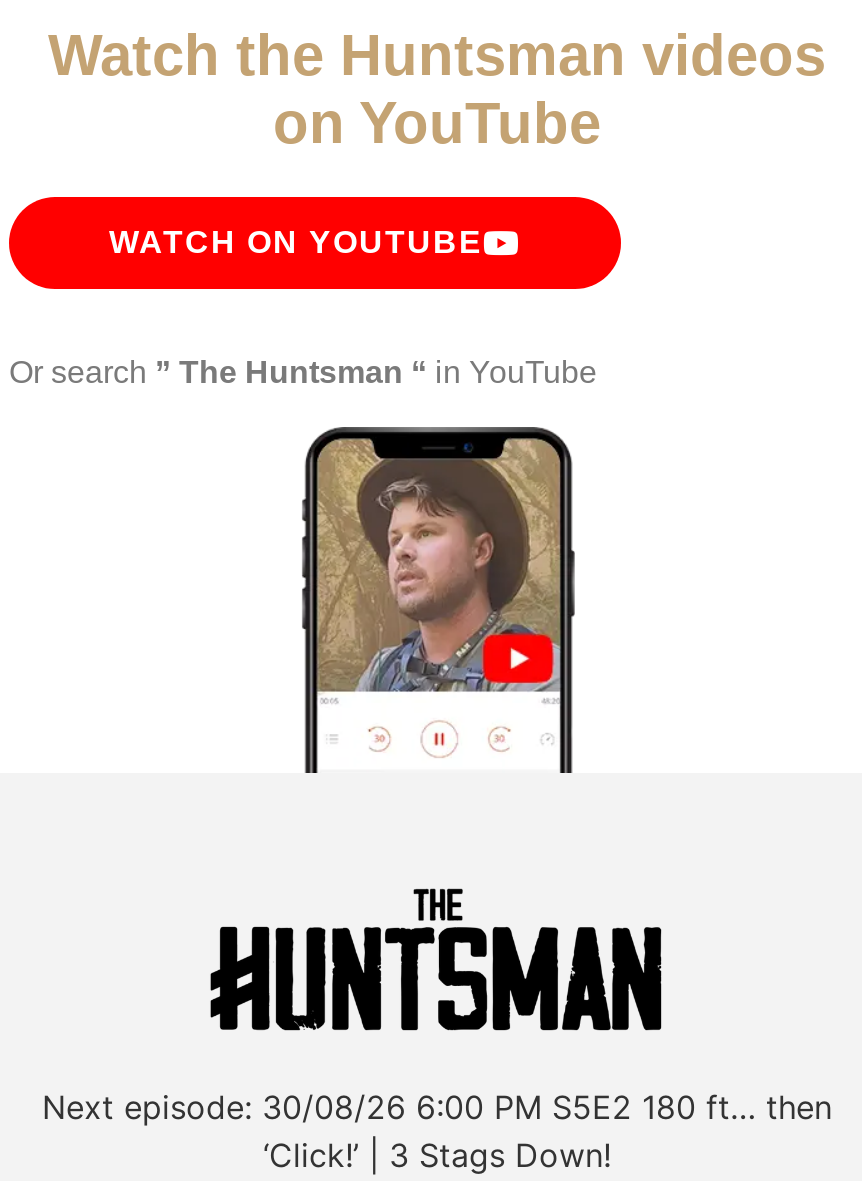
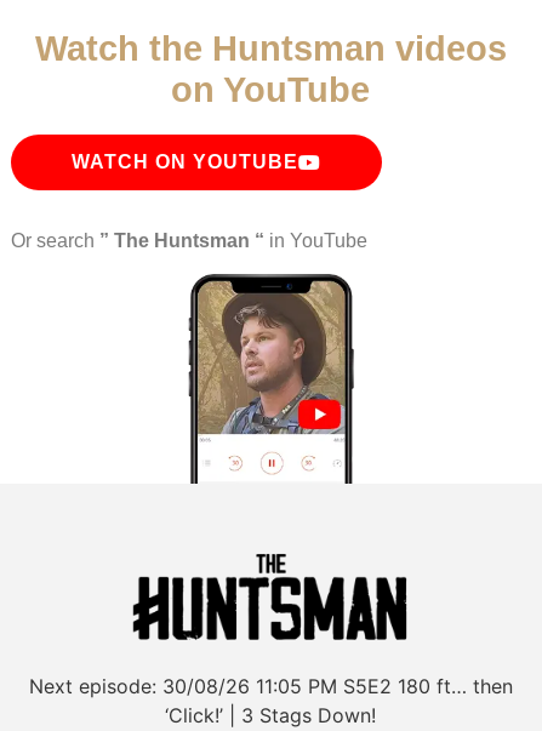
[42,1087,832,1127] Next episode: 30/08/26 6:00 PM S5E2 180 ft… then -> [28,674,512,698] Next episode: 30/08/26 11:05 PM S5E2 180 ft… then

